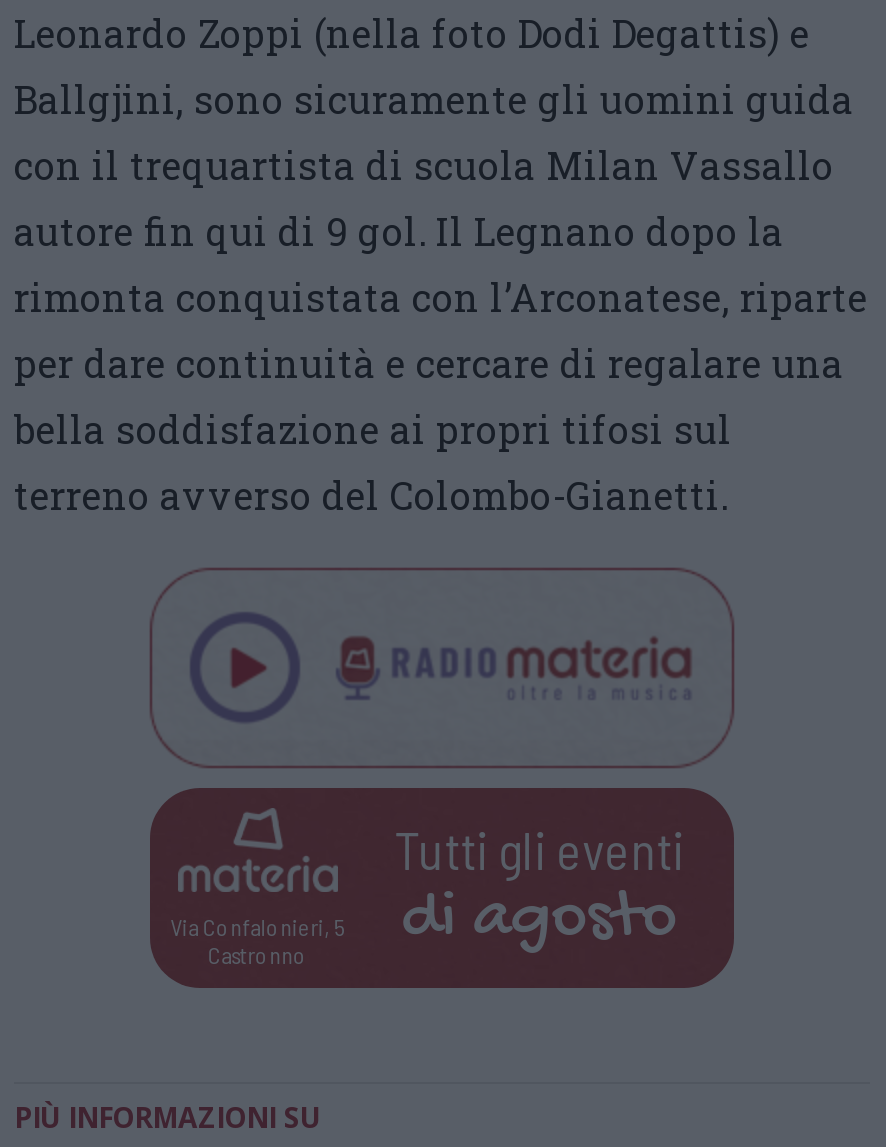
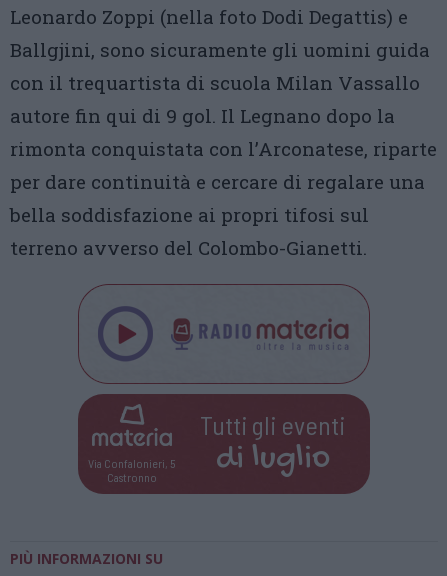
[401,879,677,959] di agosto -> [216,439,330,479] di luglio

